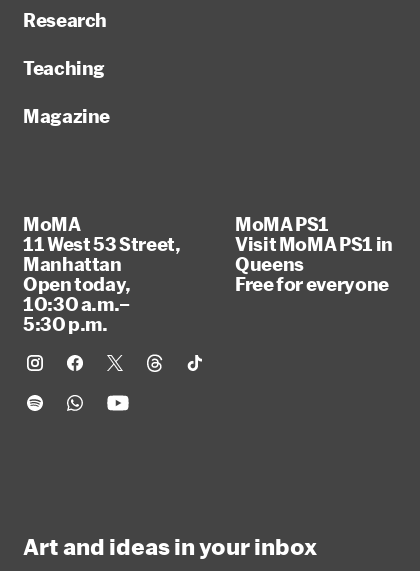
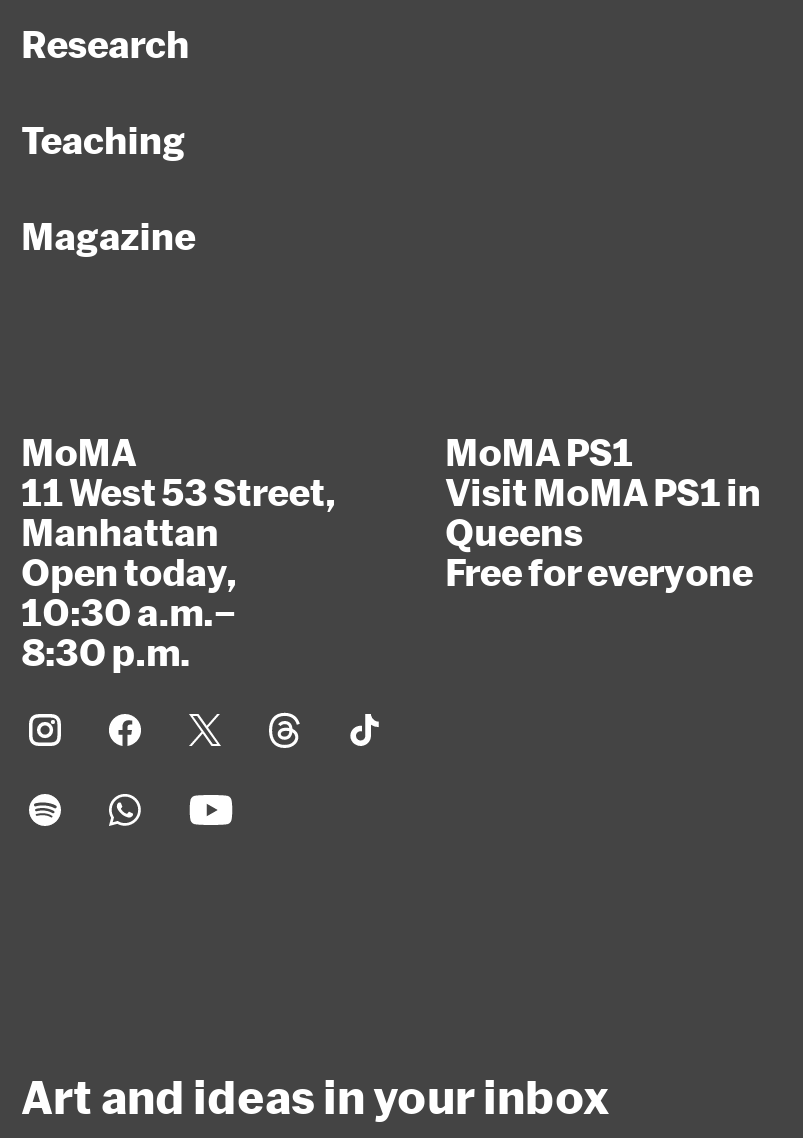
[23,313,108,335] 5:30 p.m. -> [21,631,191,675] 8:30 p.m.

